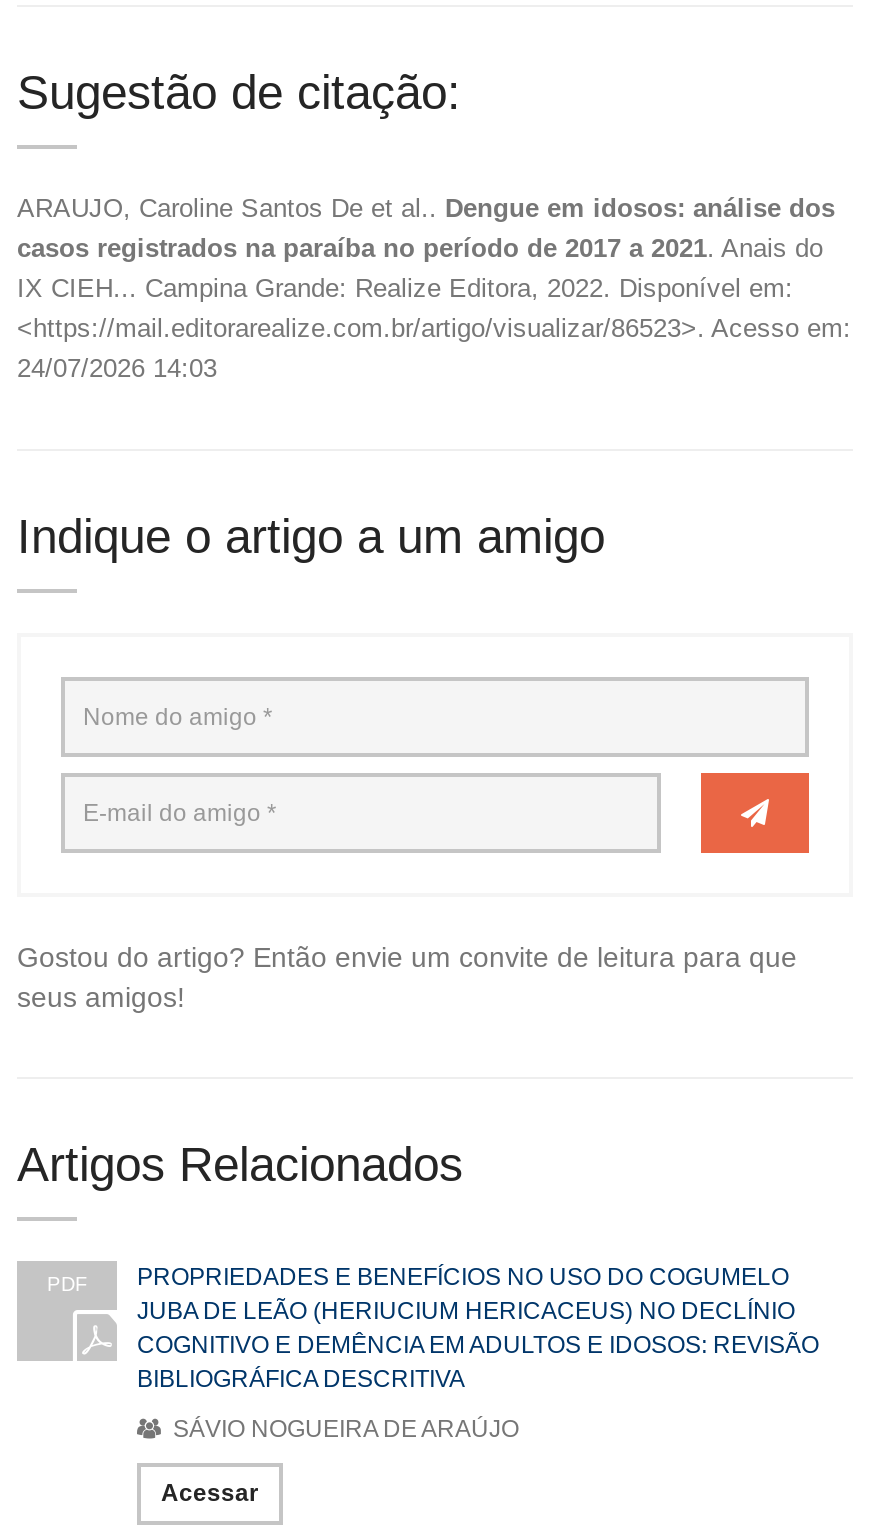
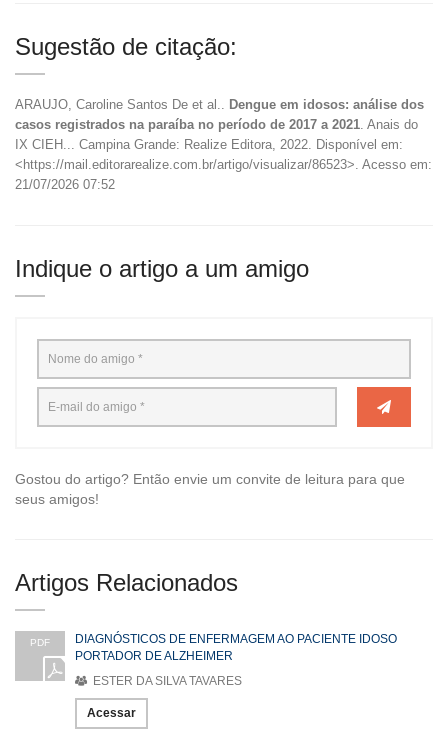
[17,352,217,382] 24/07/2026 14:03 -> [15,177,115,192] 21/07/2026 07:52
[137,1262,819,1392] PROPRIEDADES E BENEFÍCIOS NO USO DO COGUMELO | JUBA DE LEÃO (HERIUCIUM HERICACEUS) NO DECLÍNIO | COGNITIVO E DEMÊNCIA EM ADULTOS E IDOSOS: REVISÃO | BIBLIOGRÁFICA DESCRITIVA -> [75,632,397,663] DIAGNÓSTICOS DE ENFERMAGEM AO PACIENTE IDOSO | PORTADOR DE ALZHEIMER
[167,1414,519,1442] SÁVIO NOGUEIRA DE ARAÚJO -> [90,674,242,688] ESTER DA SILVA TAVARES

